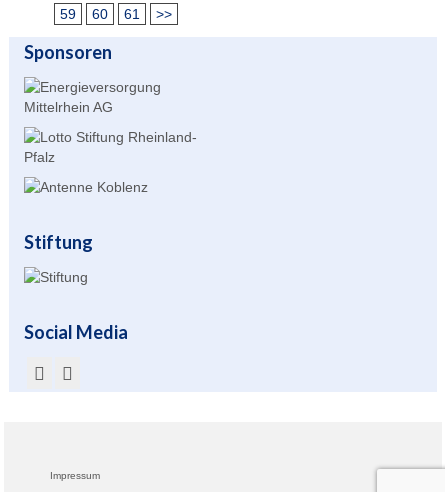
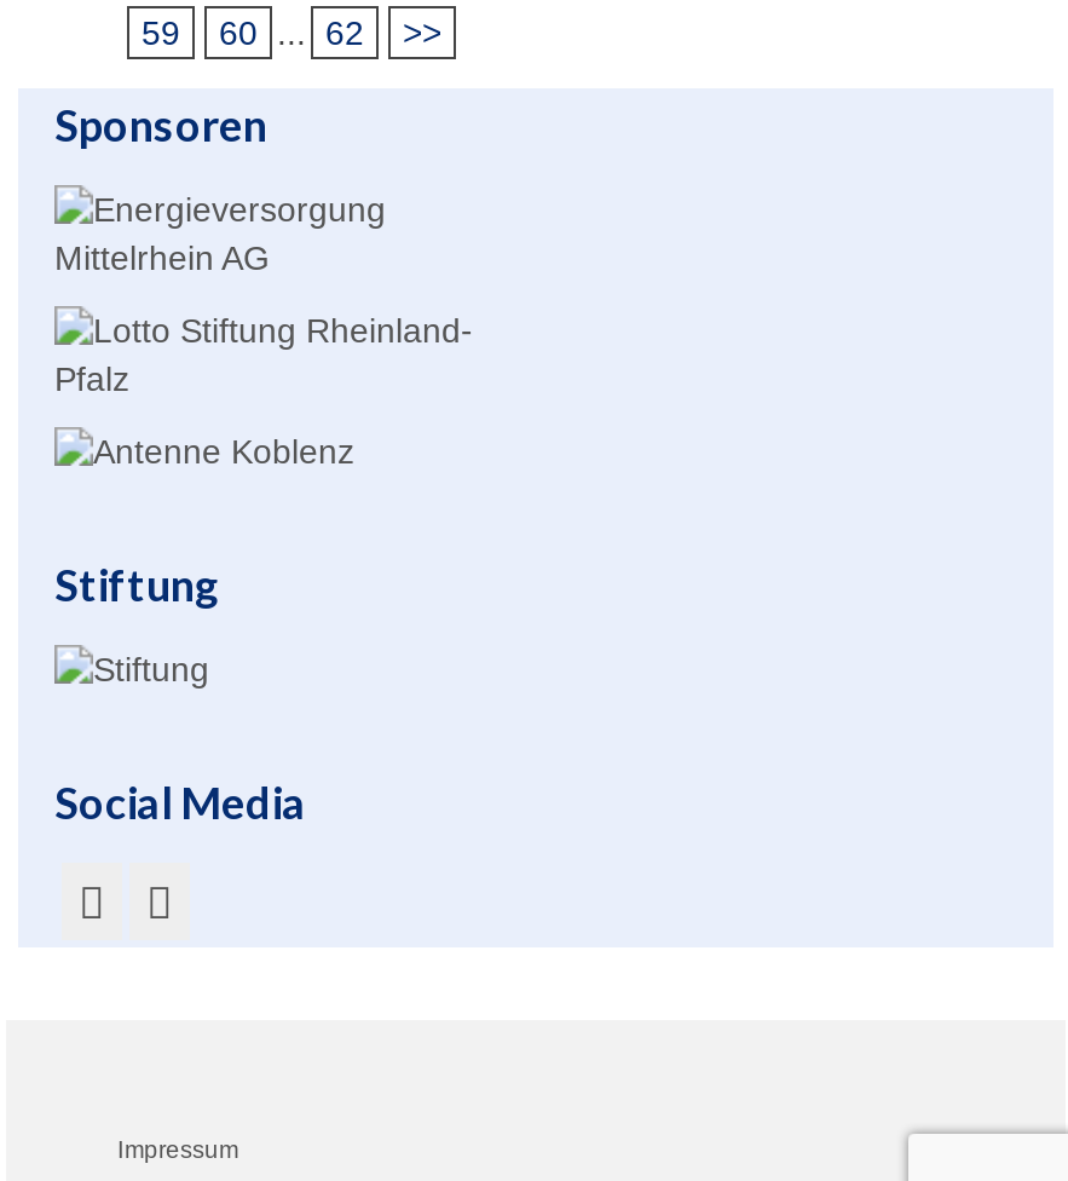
[92,6,140,22] 60 | 61 -> [219,14,364,53] 60 ... 62

